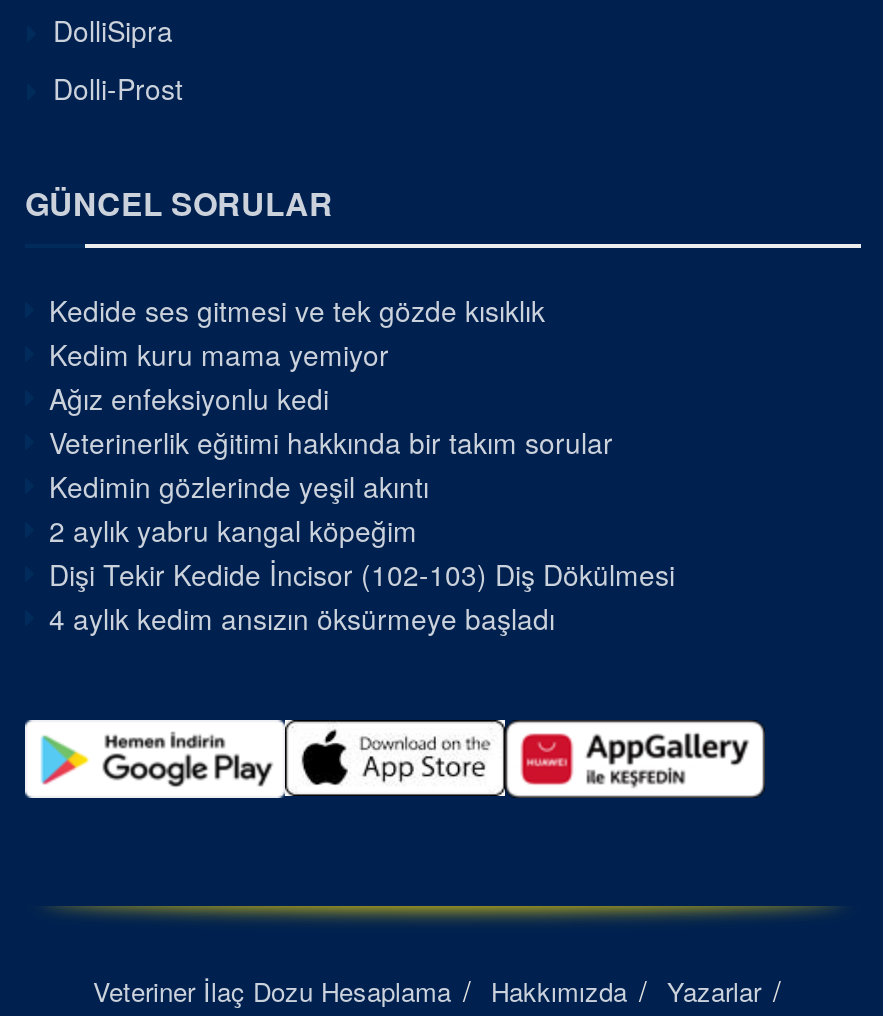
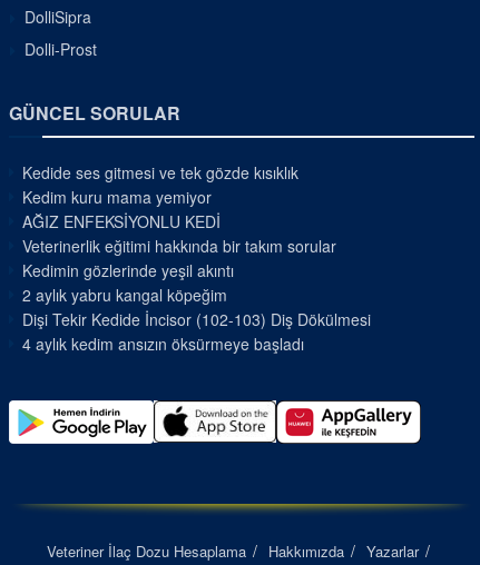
[49,377,329,417] Ağız enfeksiyonlu kedi -> [22,210,221,232] AĞIZ ENFEKSİYONLU KEDİ

